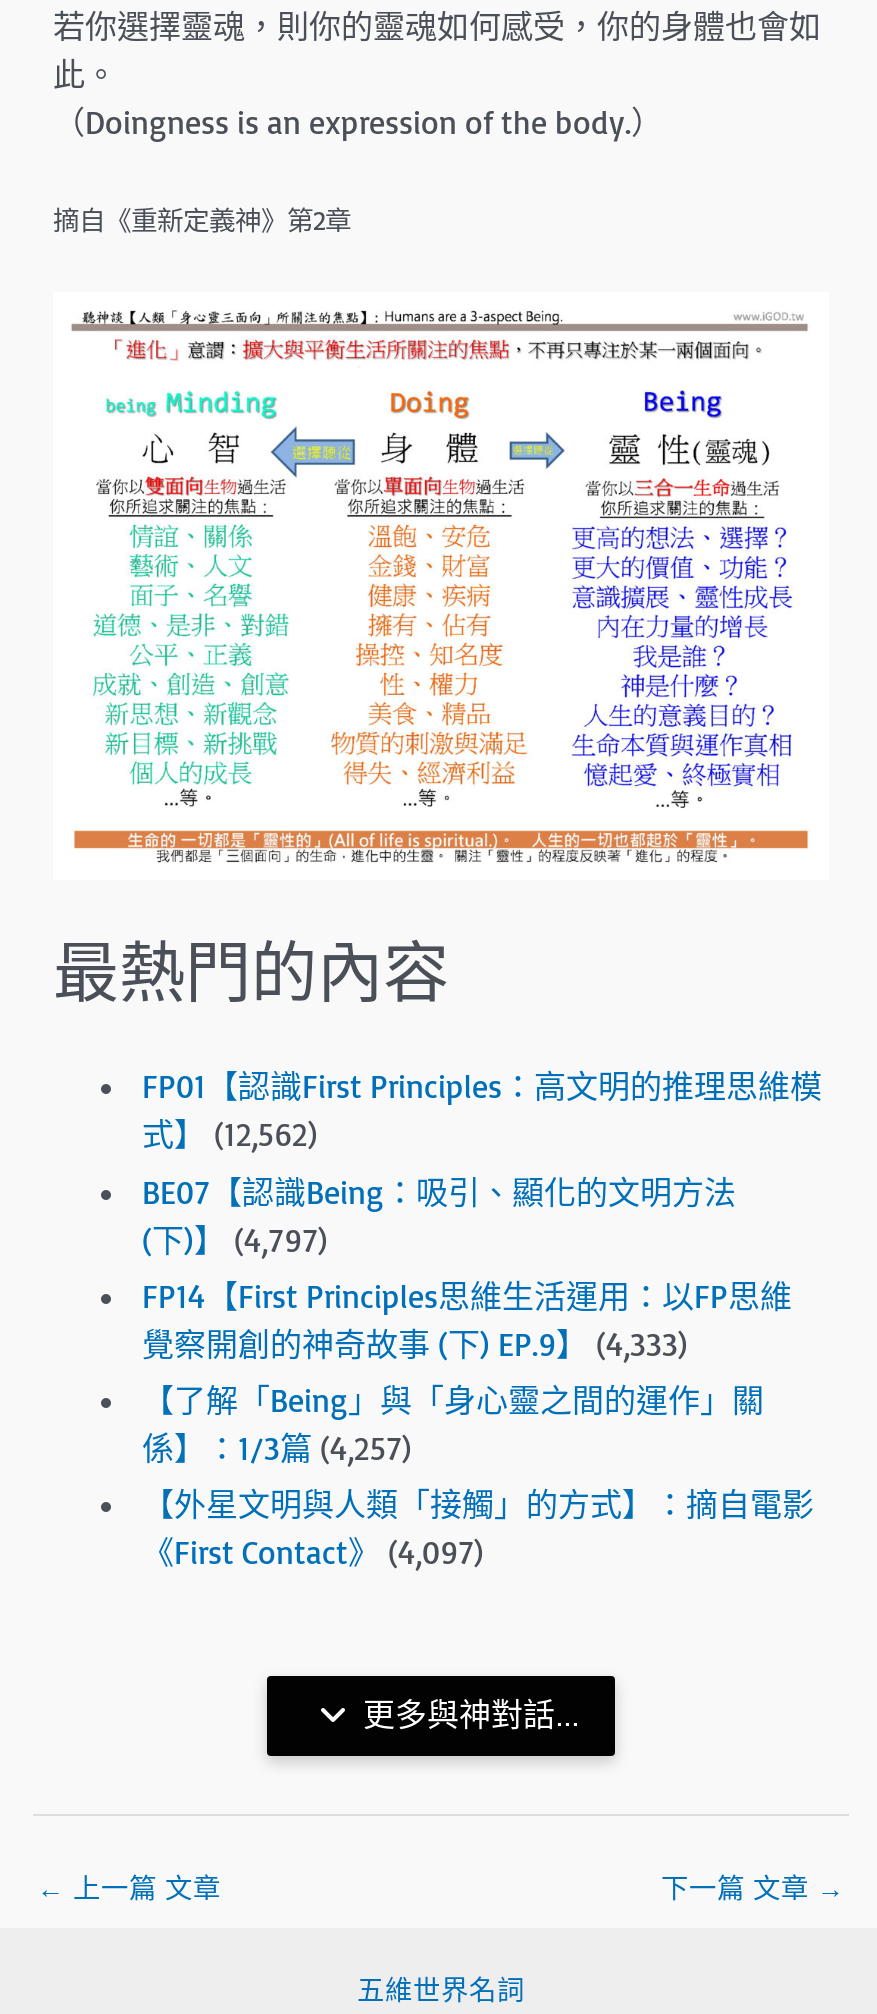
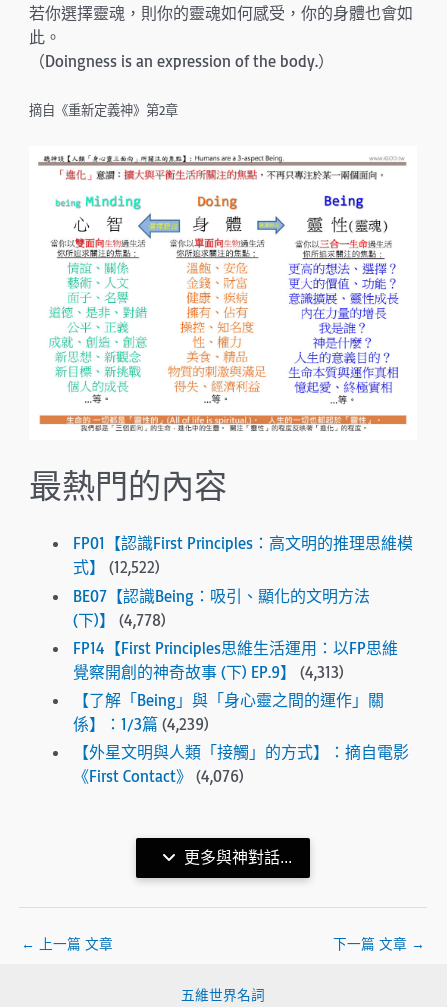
[142,1115,318,1155] 式】 (12,562) -> [73,557,160,577] 式】 (12,522)
[142,1219,328,1259] (下)】 (4,797) -> [73,609,166,629] (下)】 (4,778)
[142,1323,688,1363] 覺察開創的神奇故事 (下) EP.9】 (4,333) -> [73,662,344,682] 覺察開創的神奇故事 (下) EP.9】 (4,313)
[142,1427,412,1467] 係】：1/3篇 (4,257) -> [73,714,209,734] 係】：1/3篇 (4,239)
[142,1532,484,1572] 《First Contact》 (4,097) -> [73,766,244,786] 《First Contact》 (4,076)

